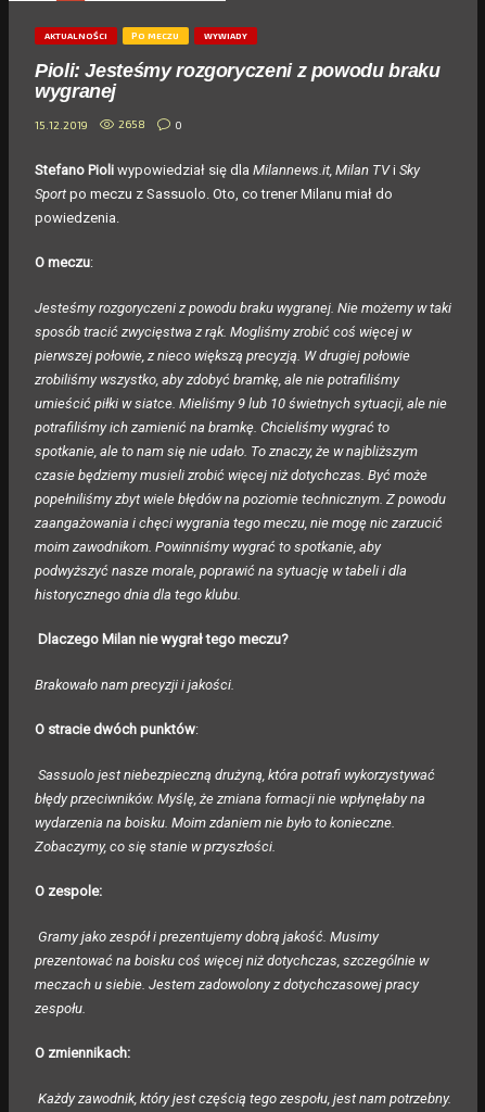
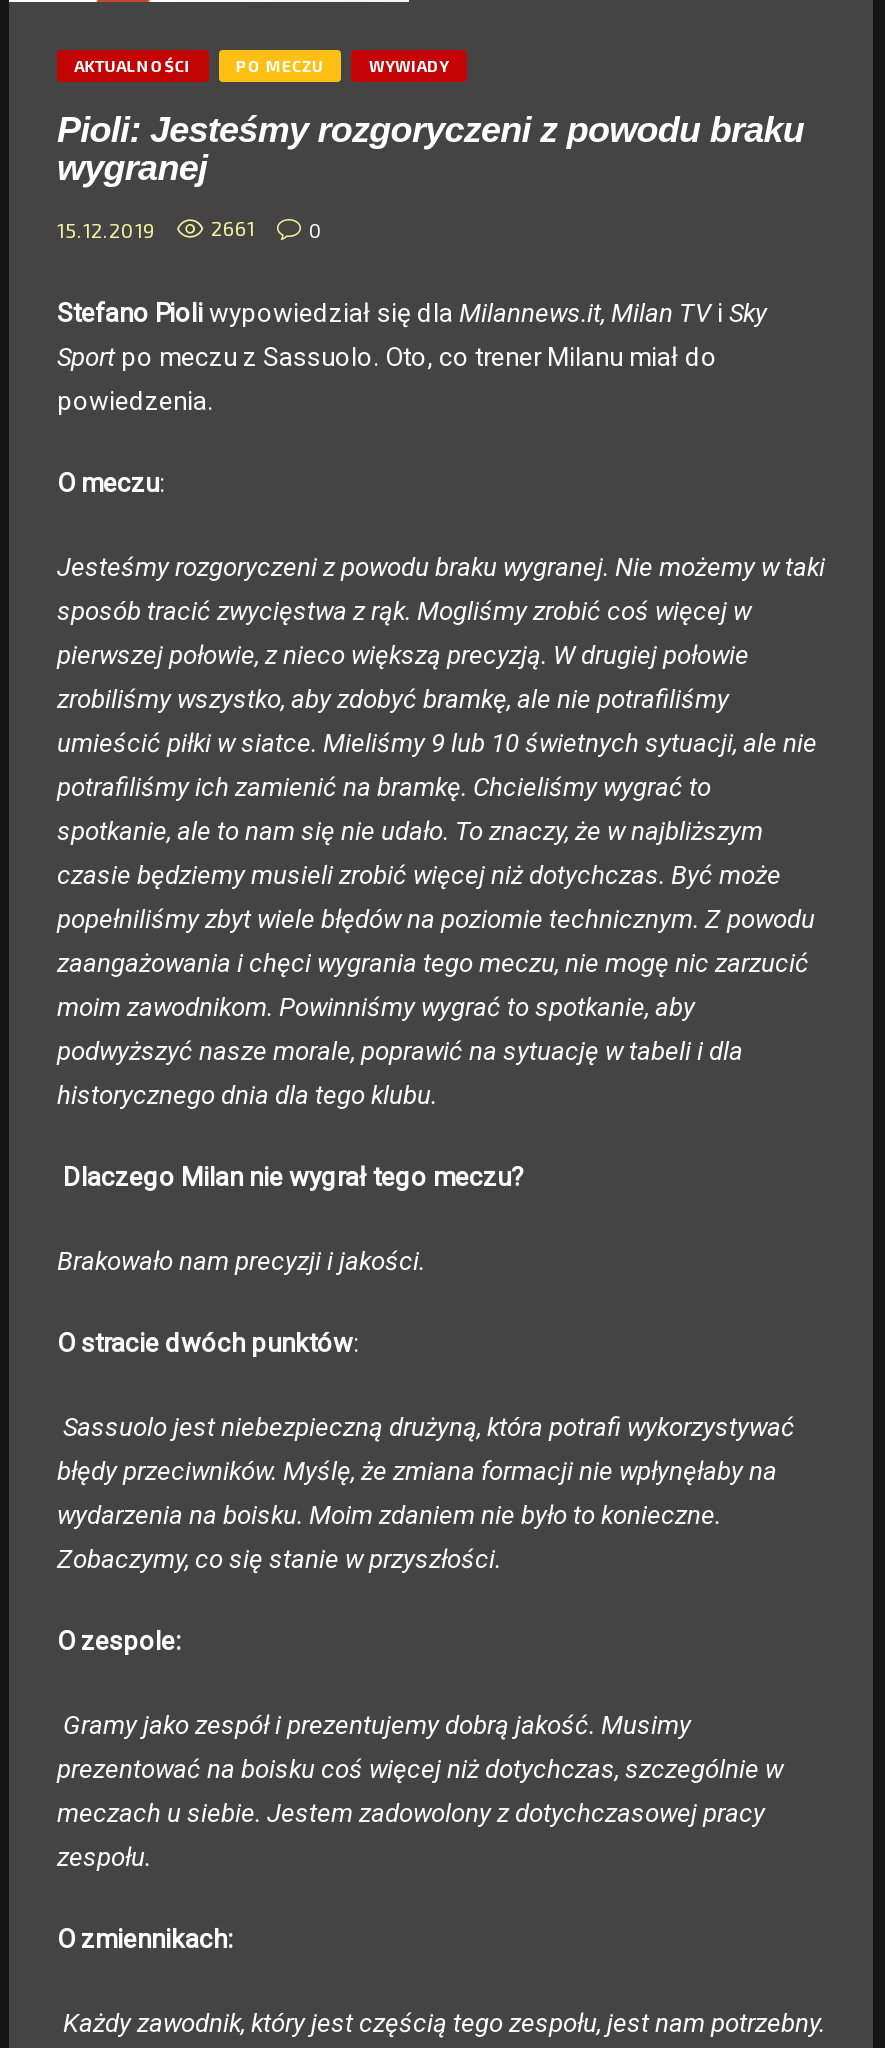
[118,118,145,131] 2658 -> [211,217,255,241] 2661

